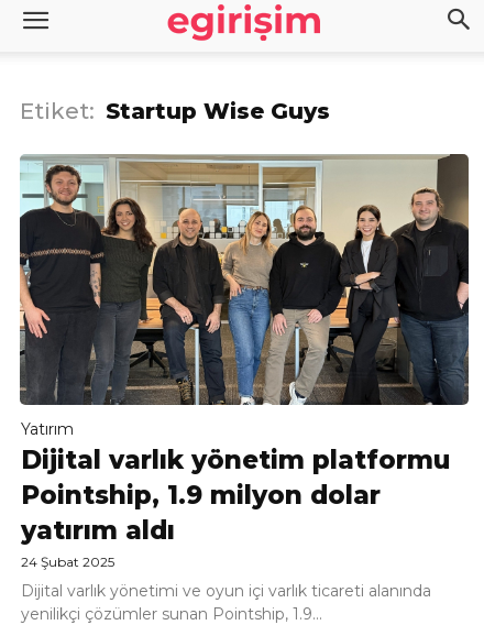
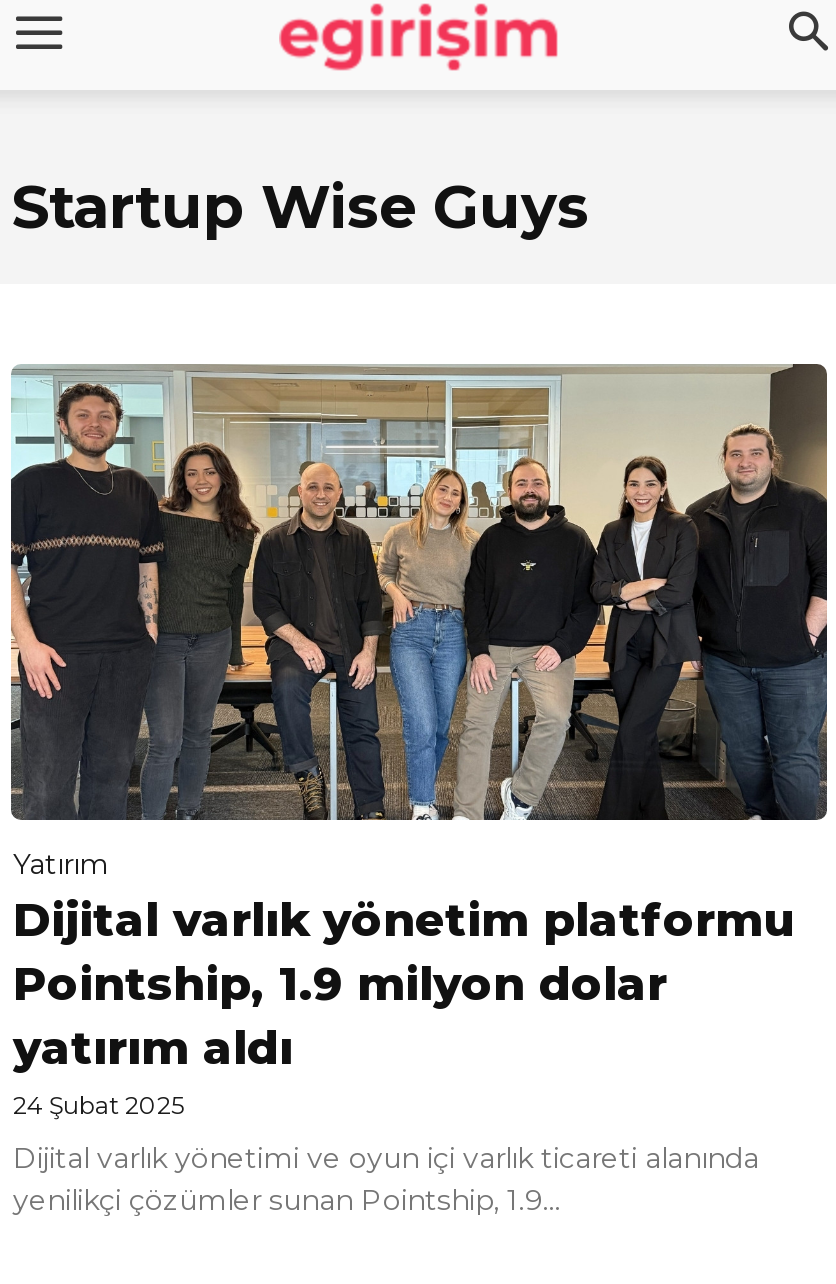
[20,98,330,124] Etiket: Startup Wise Guys -> [11,170,589,244] Startup Wise Guys

